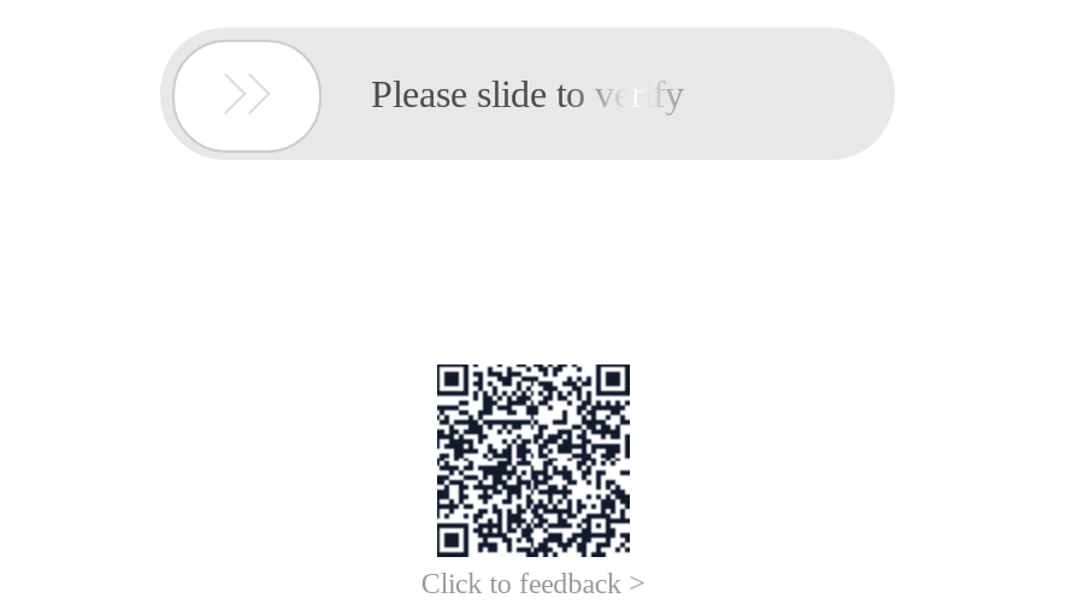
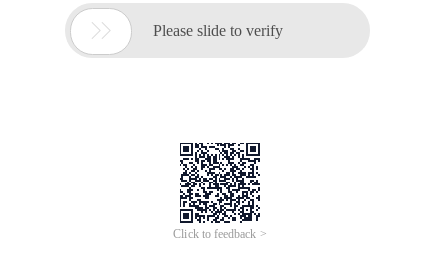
[435,362,632,559] [image] -> [180,142,261,224] [image]

